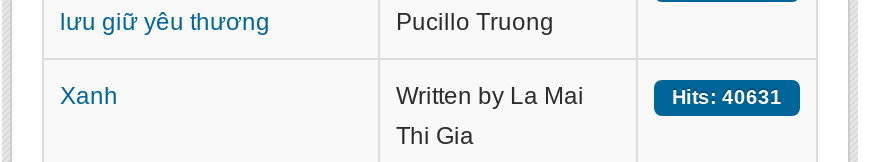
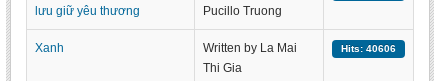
[672,86,782,108] Hits: 40631 -> [341,43,396,54] Hits: 40606

